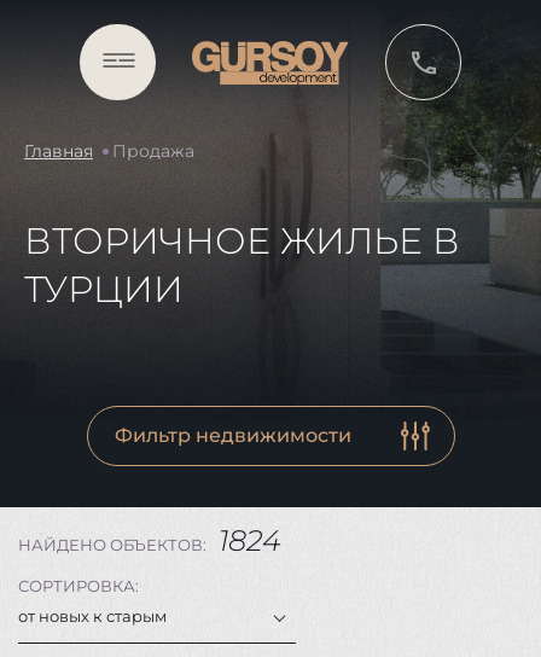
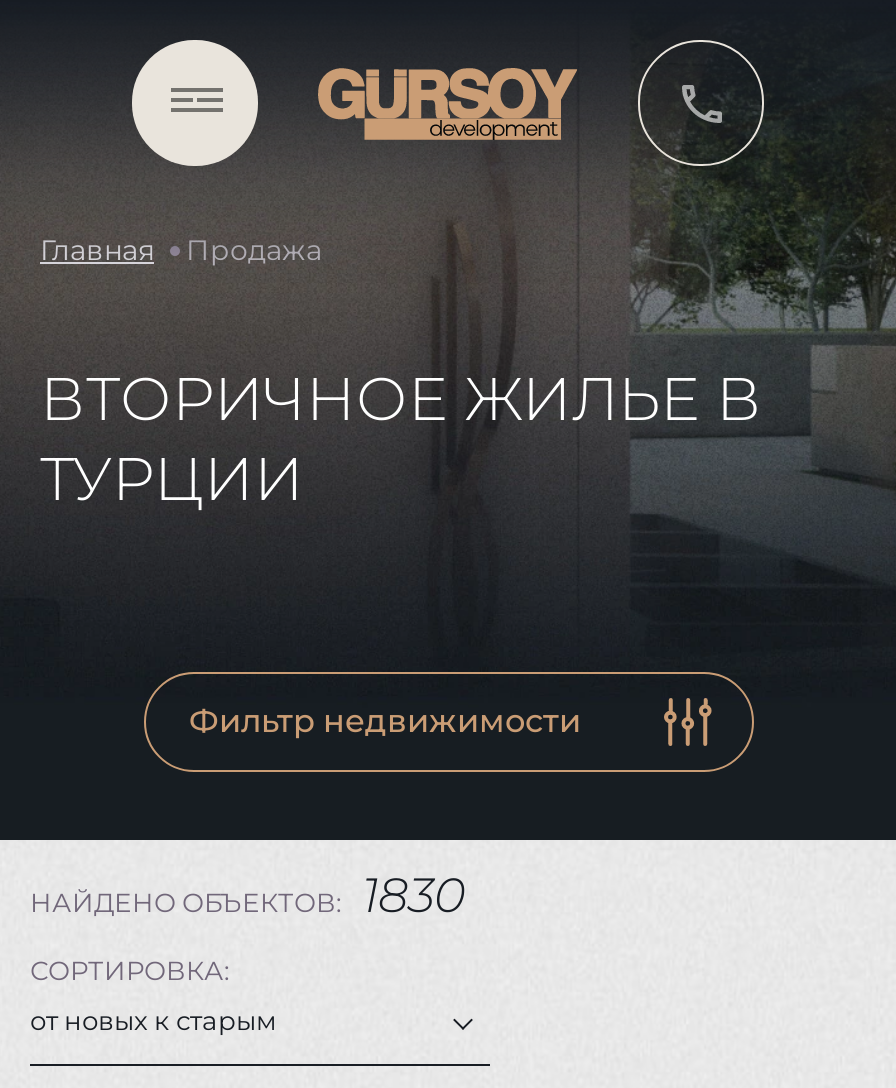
[18,523,281,558] НАЙДЕНО ОБЪЕКТОВ: 1824 -> [30,866,466,924] НАЙДЕНО ОБЪЕКТОВ: 1830

